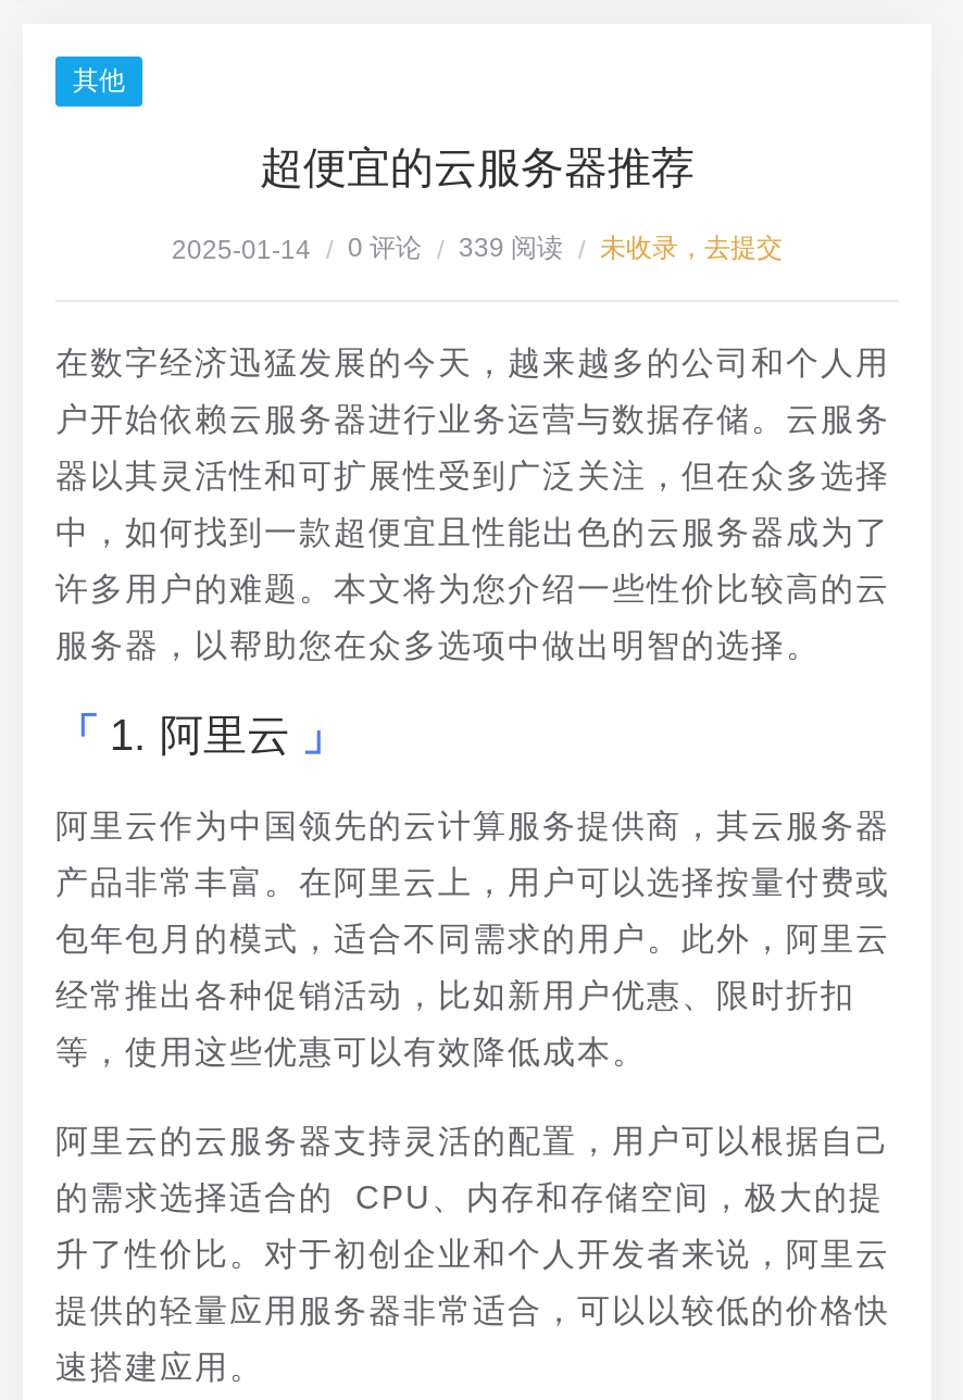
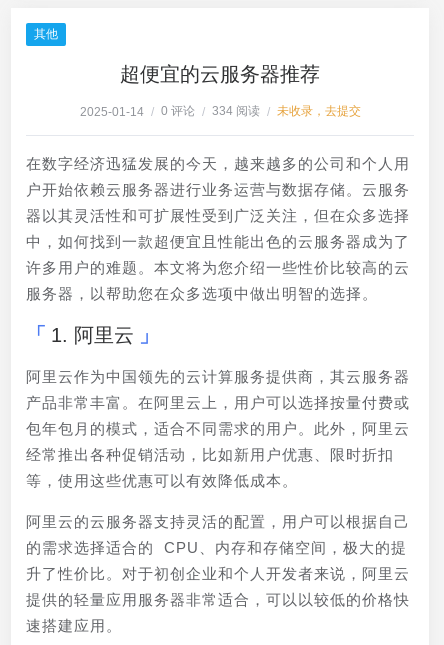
[172,233,783,264] 2025-01-14 / 0 评论 / 339 阅读 / 未收录，去提交 -> [79,104,360,118] 2025-01-14 / 0 评论 / 334 阅读 / 未收录，去提交

